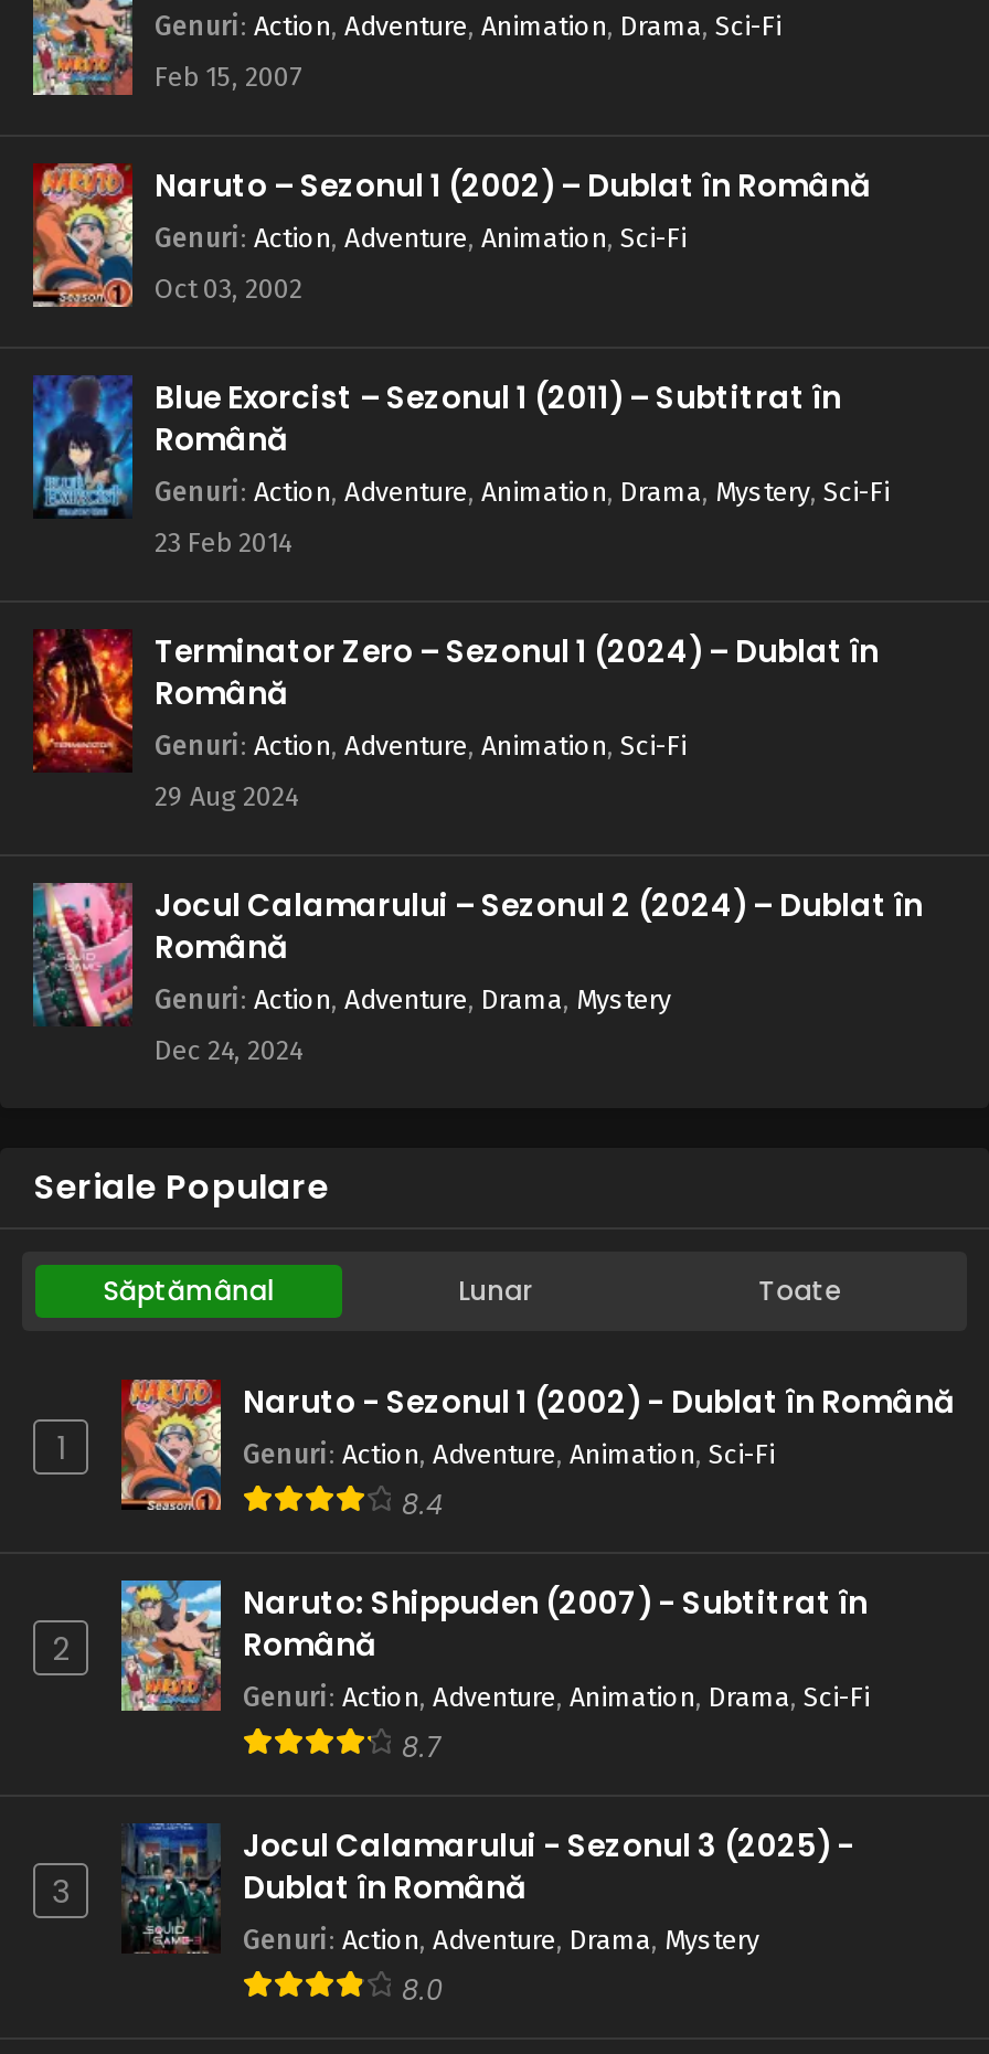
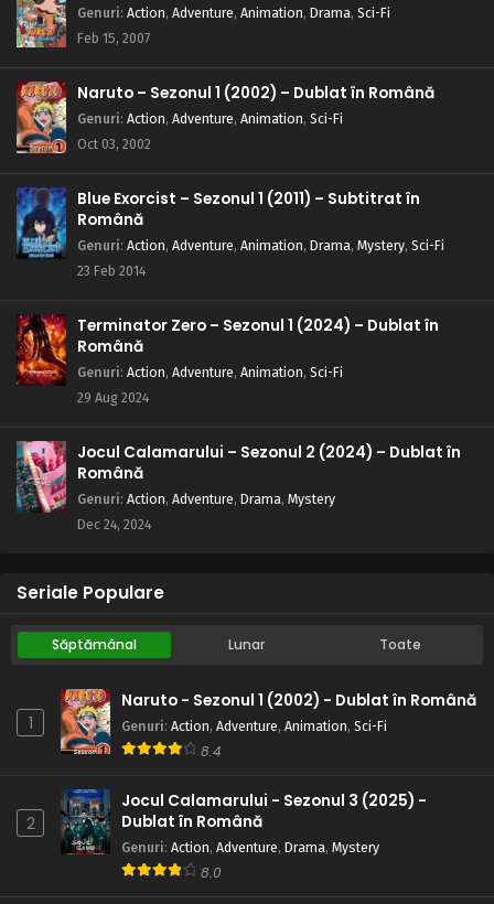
[52,1578,870,1915] [image] | Naruto: Shippuden (2007) - Subtitrat în | Română | Genuri: Action, Adventure, Animation, Drama, Sci-Fi | 8.7 | 3 -> none

